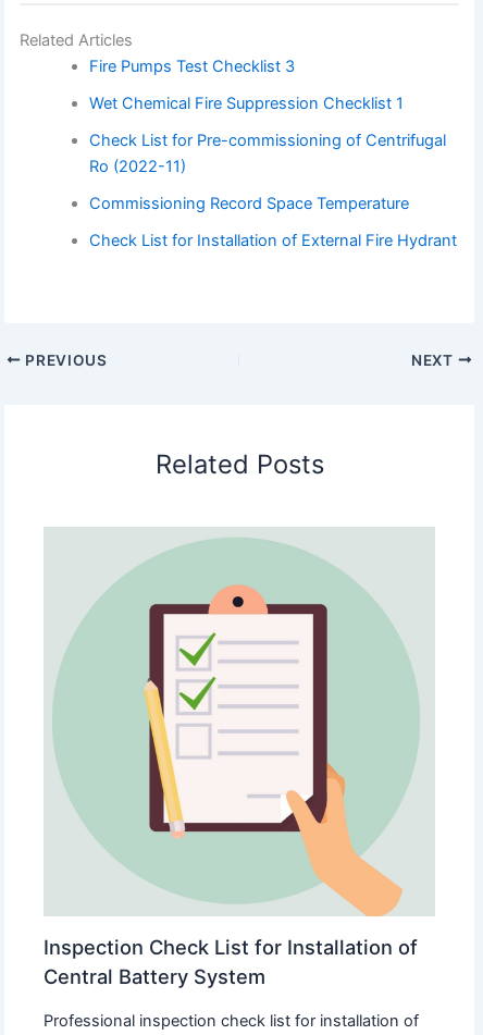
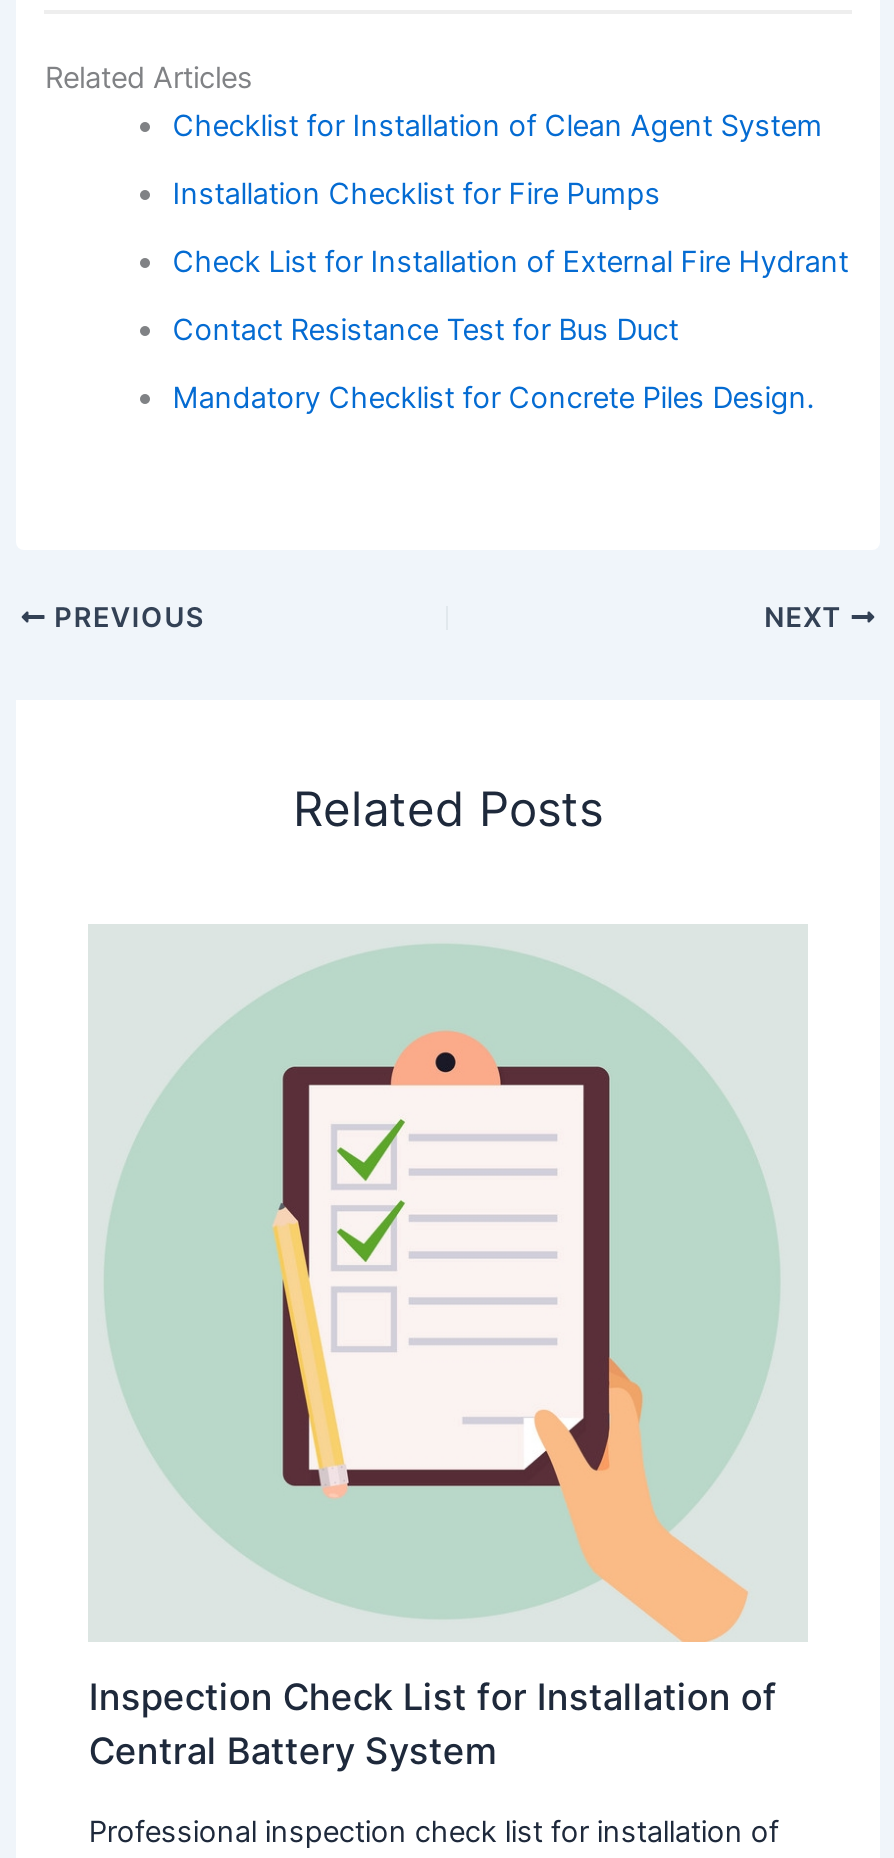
[89,57,446,213] Fire Pumps Test Checklist 3 | Wet Chemical Fire Suppression Checklist 1 | Check List for Pre-commissioning of Centrifugal | Ro (2022-11) | Commissioning Record Space Temperature -> [172,108,822,212] Checklist for Installation of Clean Agent System | Installation Checklist for Fire Pumps
moved [89,231,457,250] -> [172,244,848,280]: Check List for Installation of External Fire Hydrant
none -> [172,312,814,416] Contact Resistance Test for Bus Duct | Mandatory Checklist for Concrete Piles Design.

